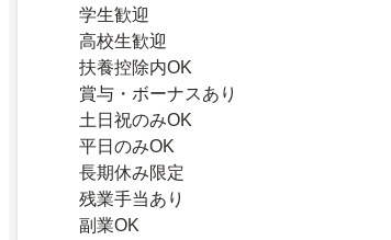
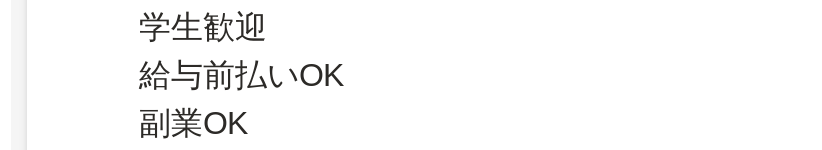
[79,32,237,208] 高校生歓迎 | 扶養控除内OK | 賞与・ボーナスあり | 土日祝のみOK | 平日のみOK | 長期休み限定 | 残業手当あり -> [139,58,345,92] 給与前払いOK

